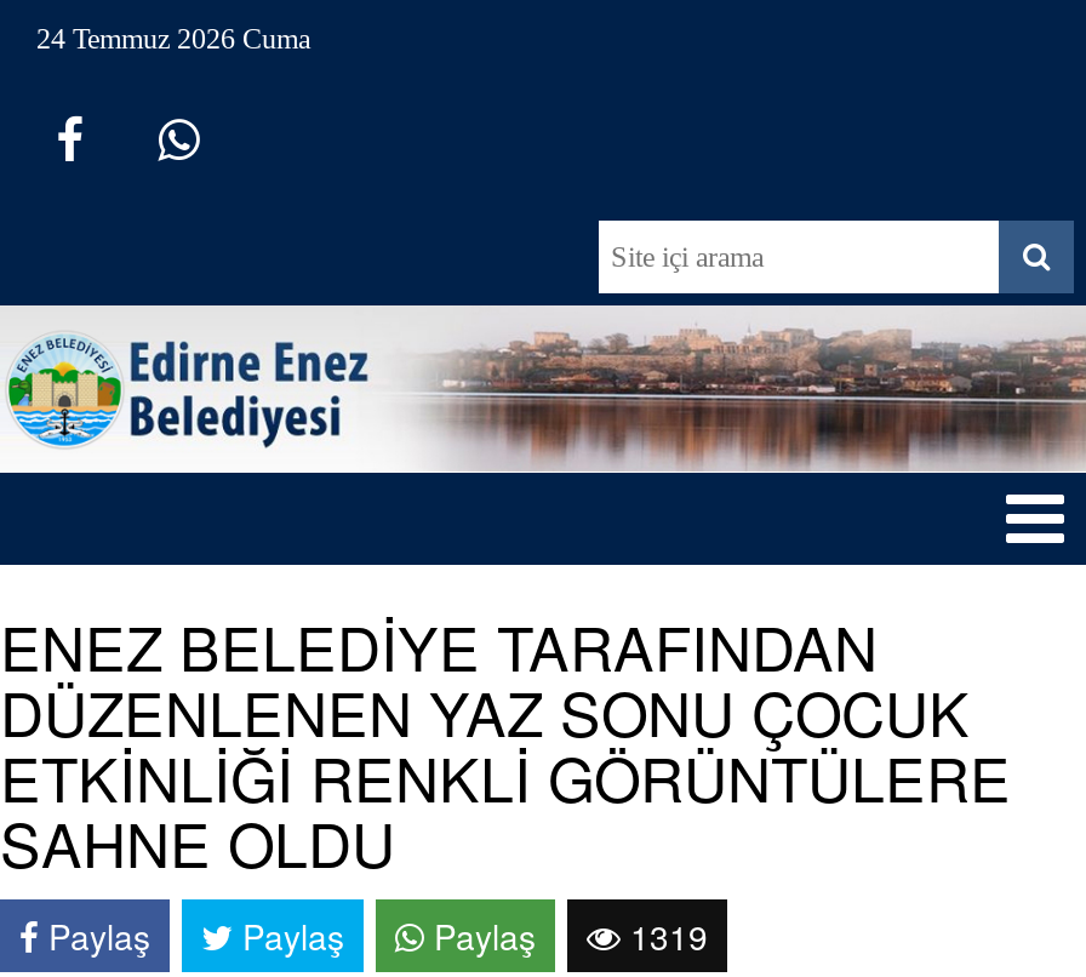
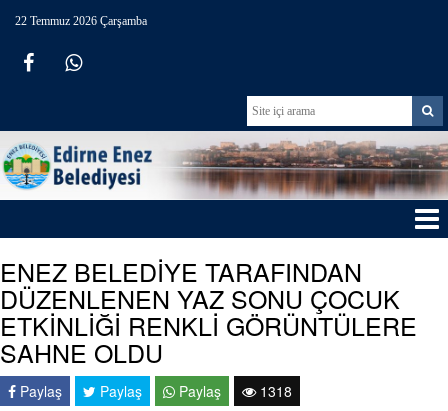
[36,22,310,56] 24 Temmuz 2026 Cuma -> [15,14,147,28] 22 Temmuz 2026 Çarşamba
[39,912,708,960] Paylaş Paylaş Paylaş 1319 -> [16,381,292,401] Paylaş Paylaş Paylaş 1318

